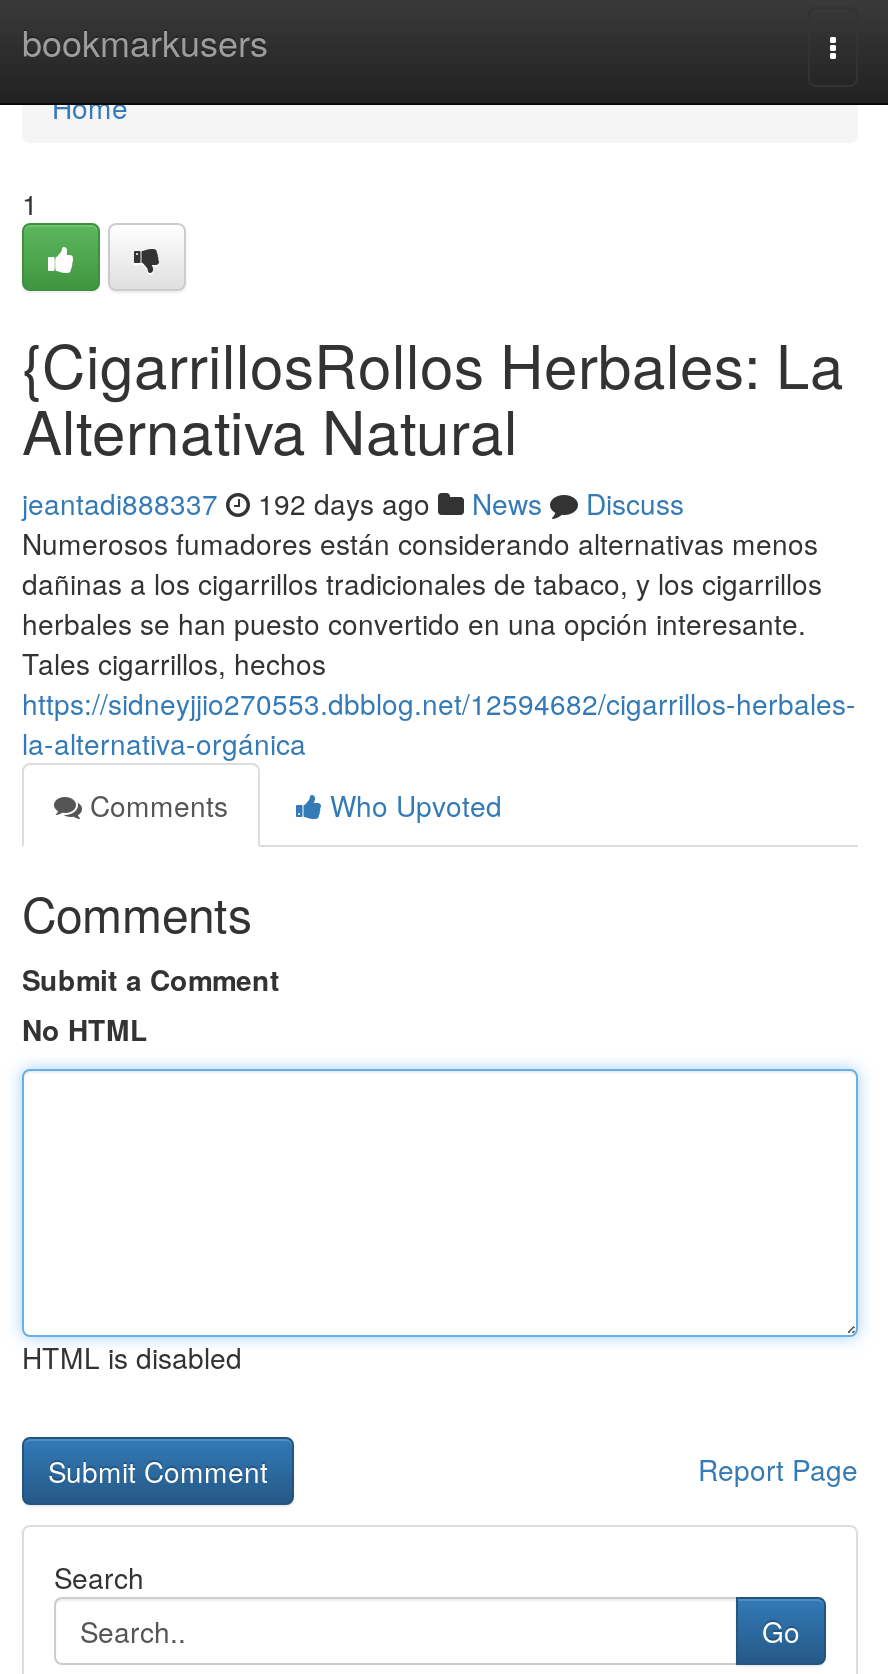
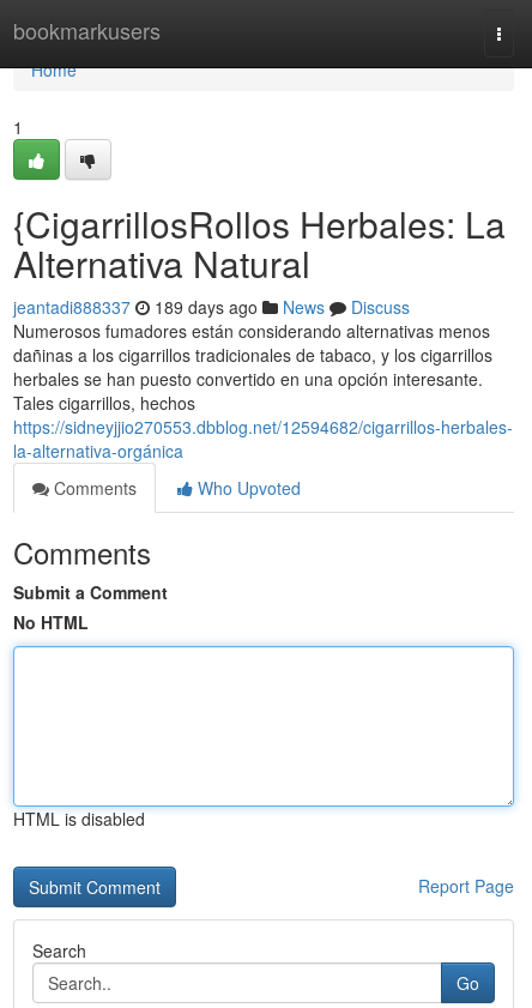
[22,483,684,523] jeantadi888337 192 days ago News Discuss -> [13,295,410,319] jeantadi888337 189 days ago News Discuss

